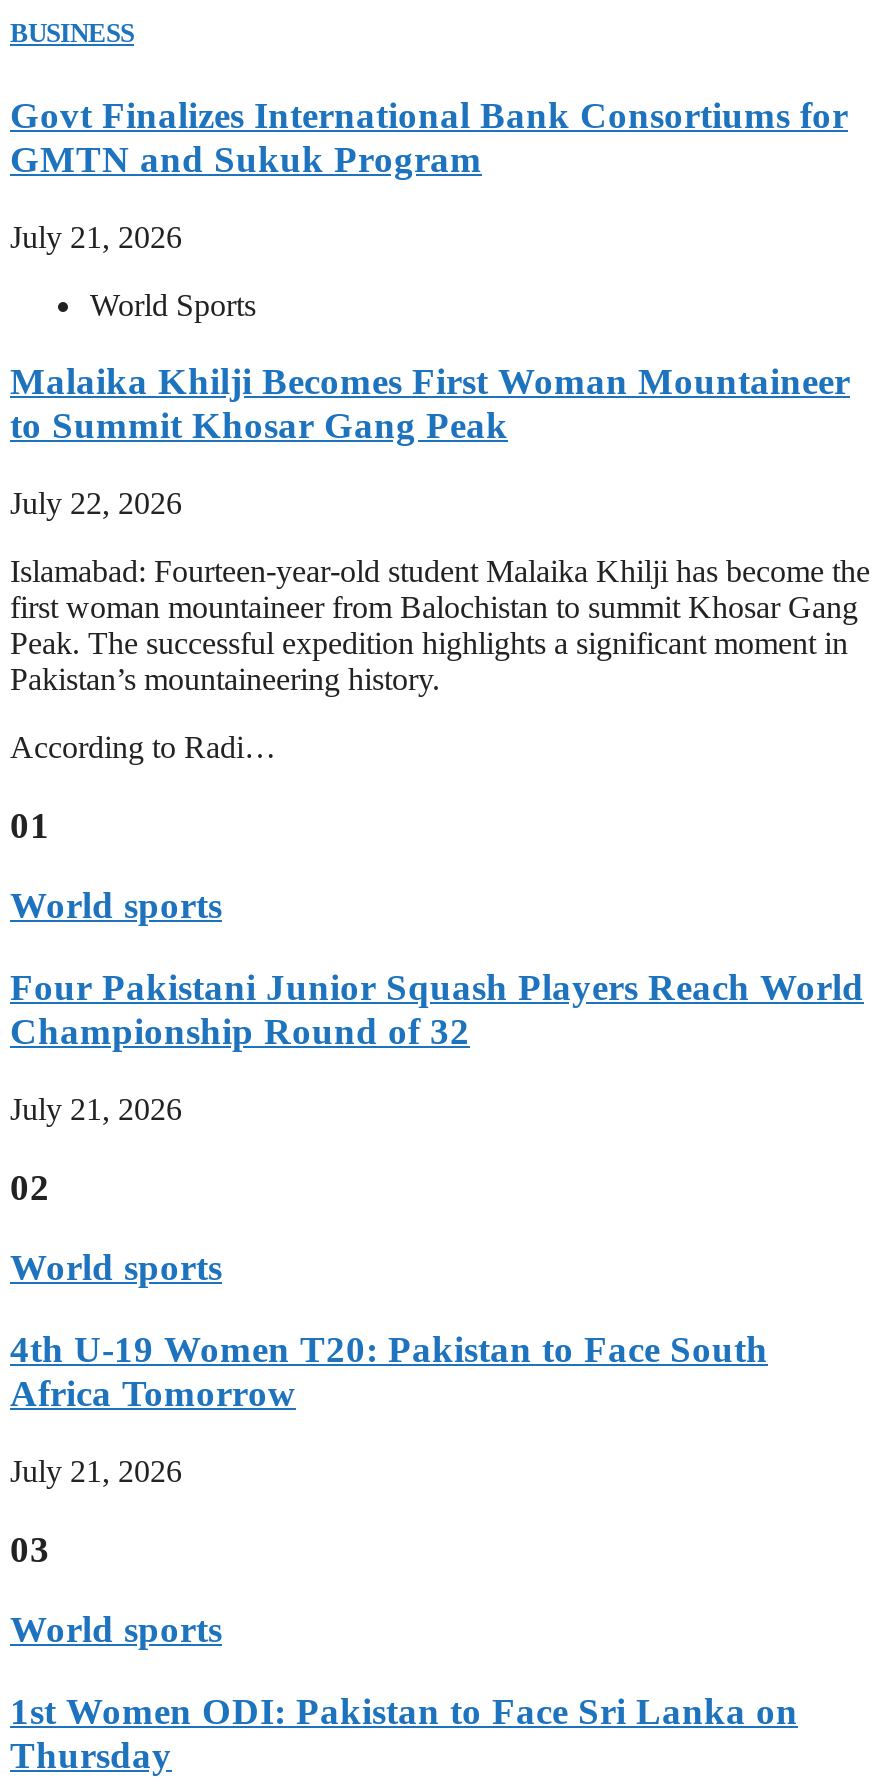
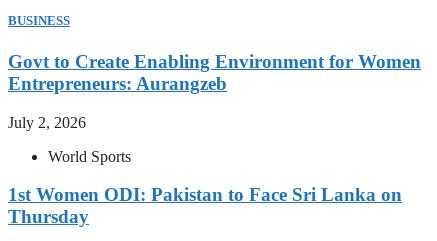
[10,94,848,180] Govt Finalizes International Bank Consortiums for | GMTN and Sukuk Program -> [8,51,421,94] Govt to Create Enabling Environment for Women | Entrepreneurs: Aurangzeb
[10,219,182,253] July 21, 2026 -> [8,114,86,131] July 2, 2026
[10,361,870,1650] Malaika Khilji Becomes First Woman Mountaineer | to Summit Khosar Gang Peak | July 22, 2026 | Islamabad: Fourteen-year-old student Malaika Khilji has become the | first woman mountaineer from Balochistan to summit Khosar Gang | Peak. The successful expedition highlights a significant moment in | Pakistan’s mountaineering history. | According to Radi… | 01 | World sports | Four Pakistani Junior Squash Players Reach World | Championship Round of 32 | July 21, 2026 | 02 | World sports | 4th U-19 Women T20: Pakistan to Face South | Africa Tomorrow | July 21, 2026 | 03 | World sports -> none

